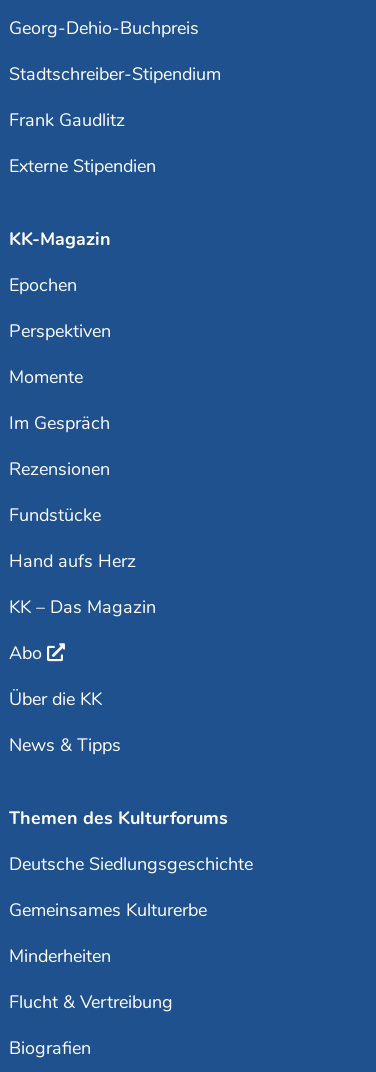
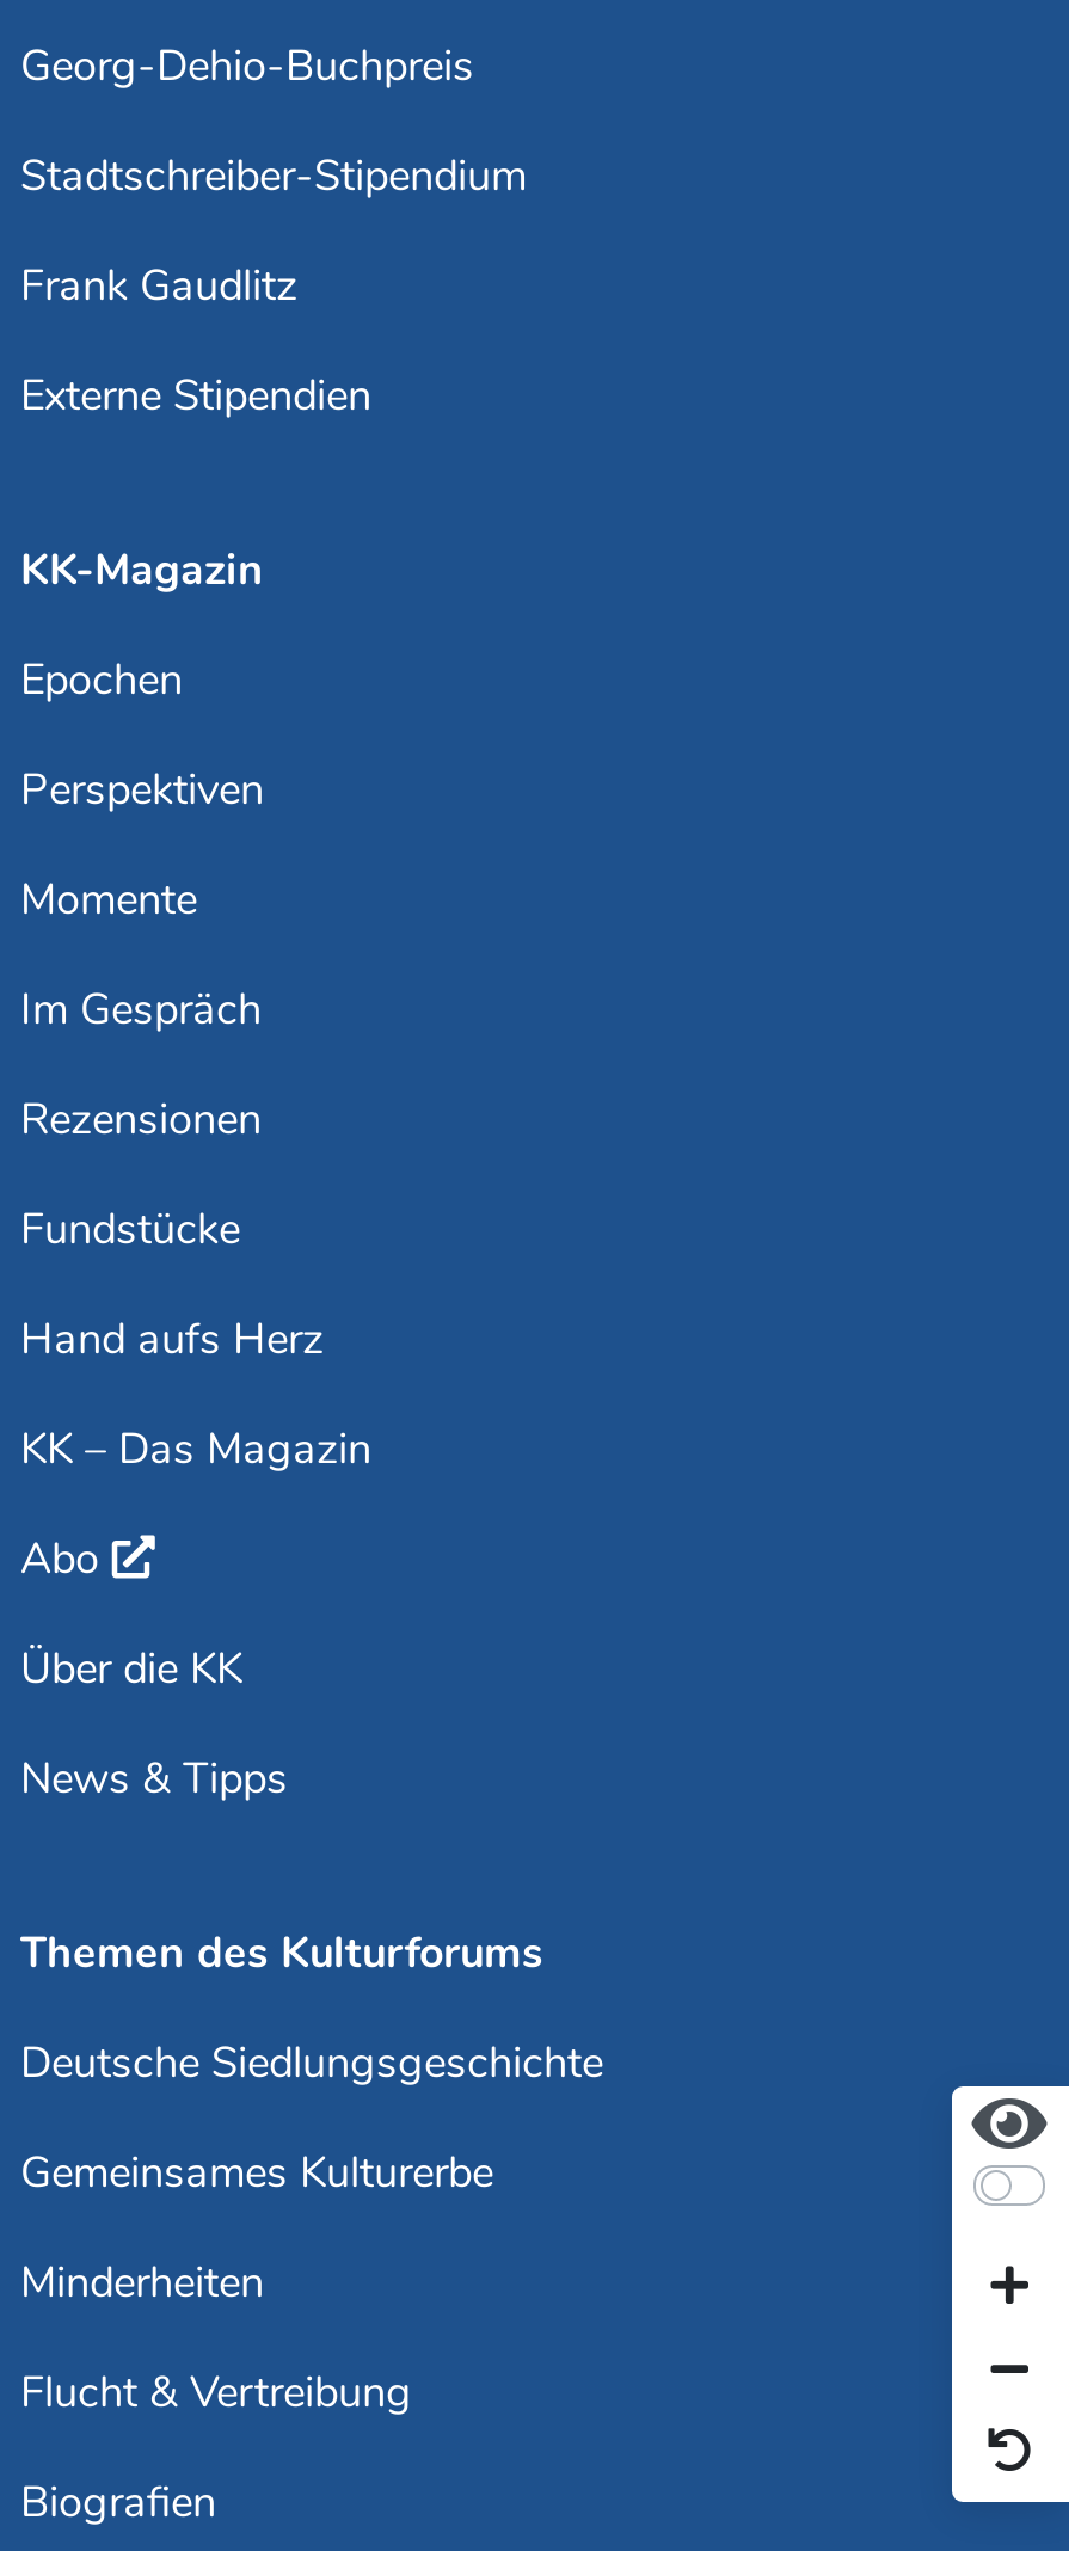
none -> [950,2084,1062,2504] [image]

